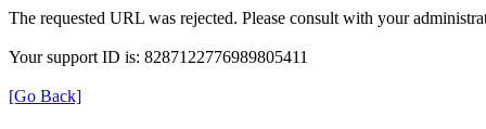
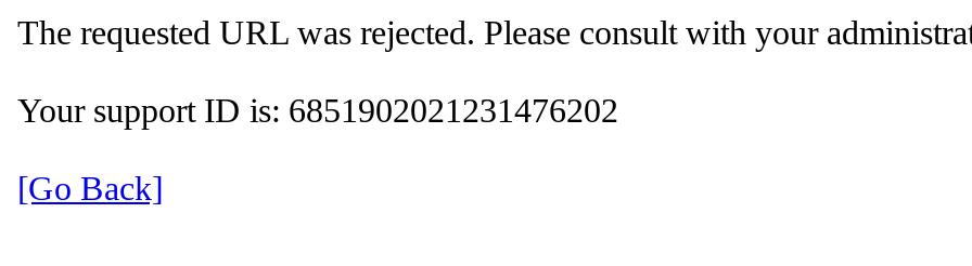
[9,48,308,66] Your support ID is: 8287122776989805411 -> [17,92,618,129] Your support ID is: 6851902021231476202

